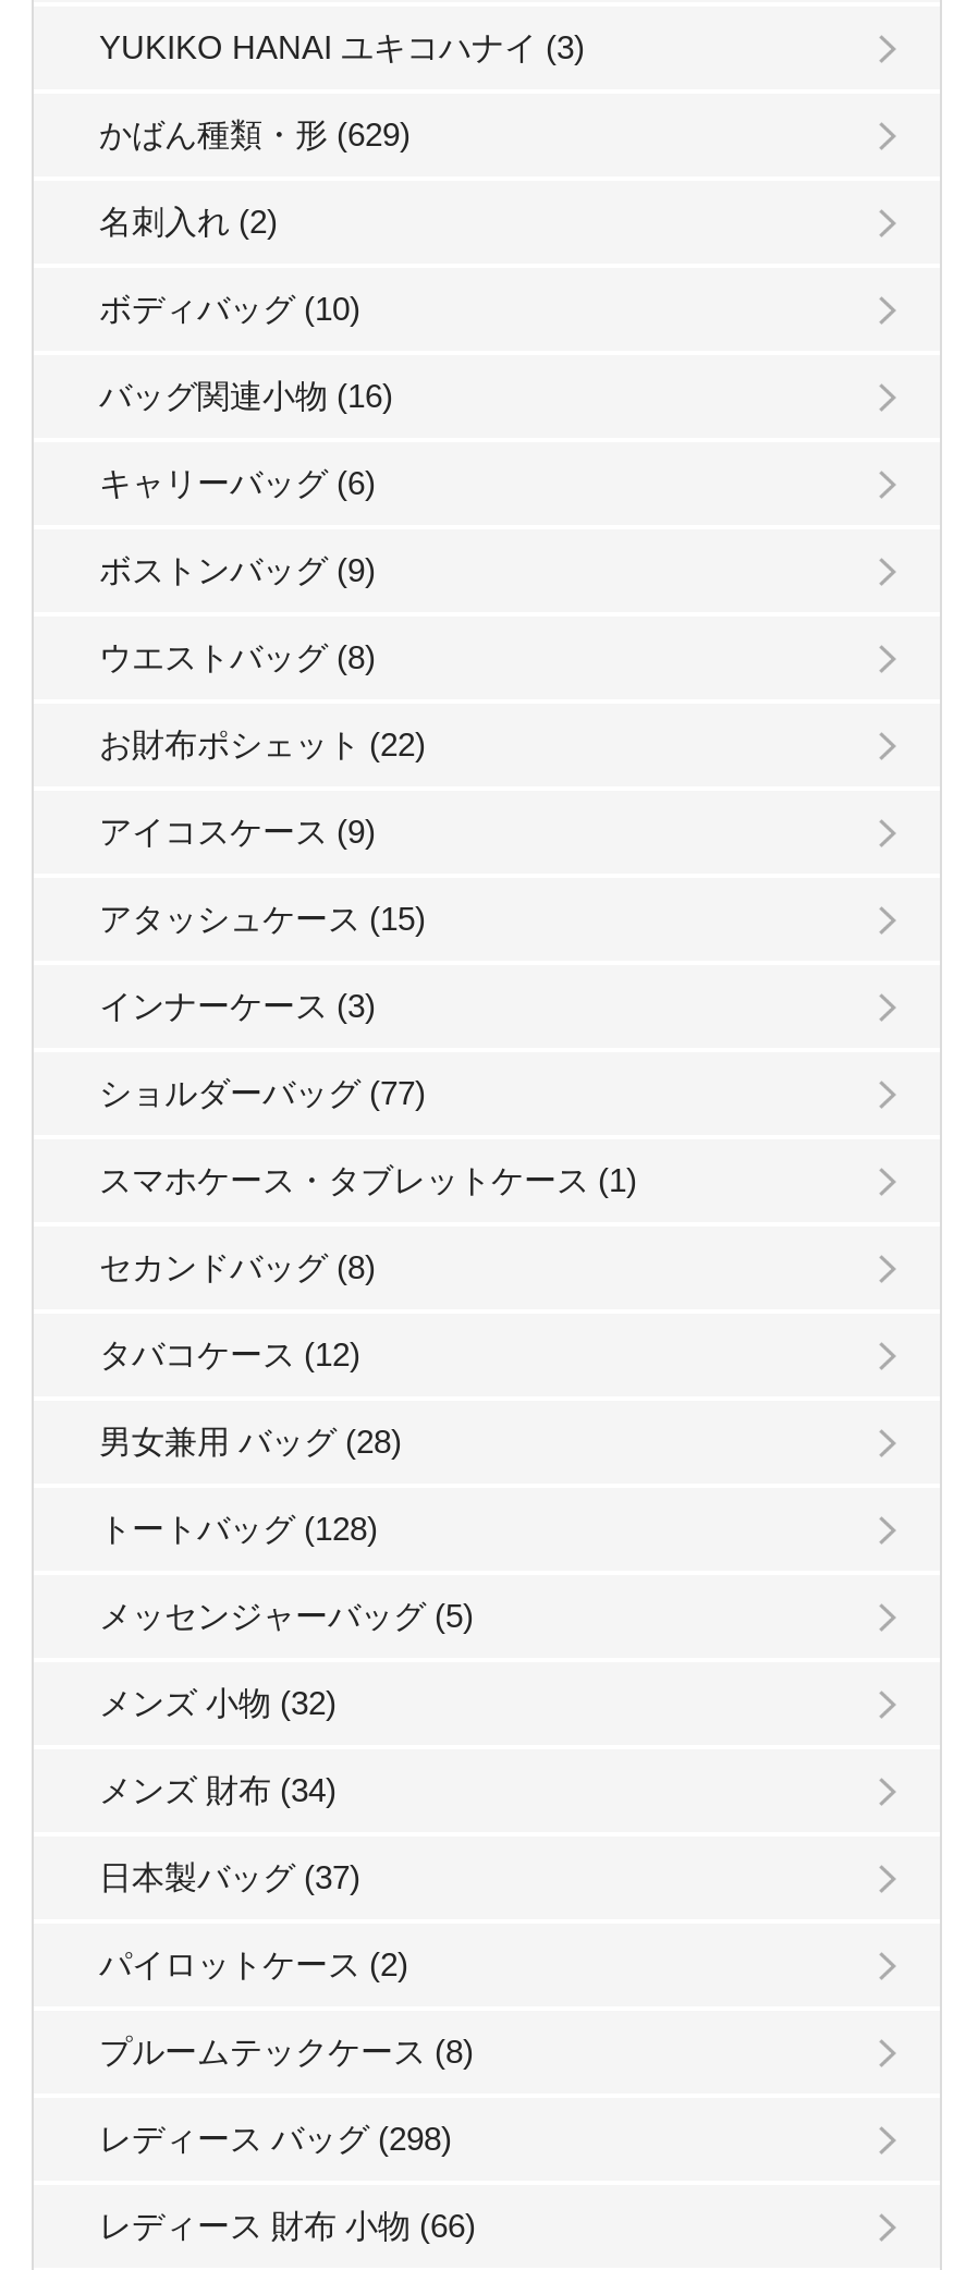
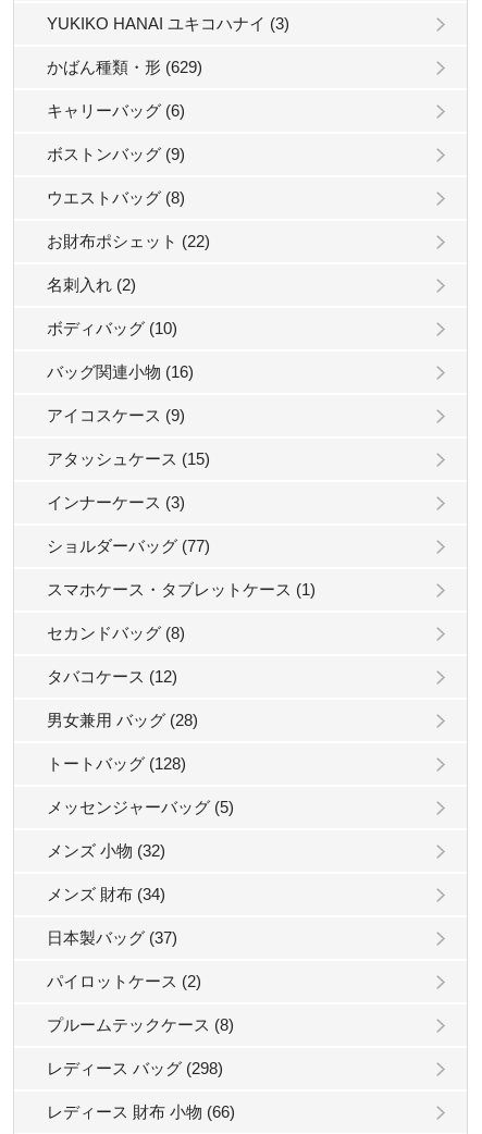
moved [99,203,393,414] -> [47,275,194,381]: 名刺入れ (2) | ボディバッグ (10) | バッグ関連小物 (16)
moved [99,464,426,762] -> [47,101,210,250]: キャリーバッグ (6) | ボストンバッグ (9) | お財布ポシェット (22)

